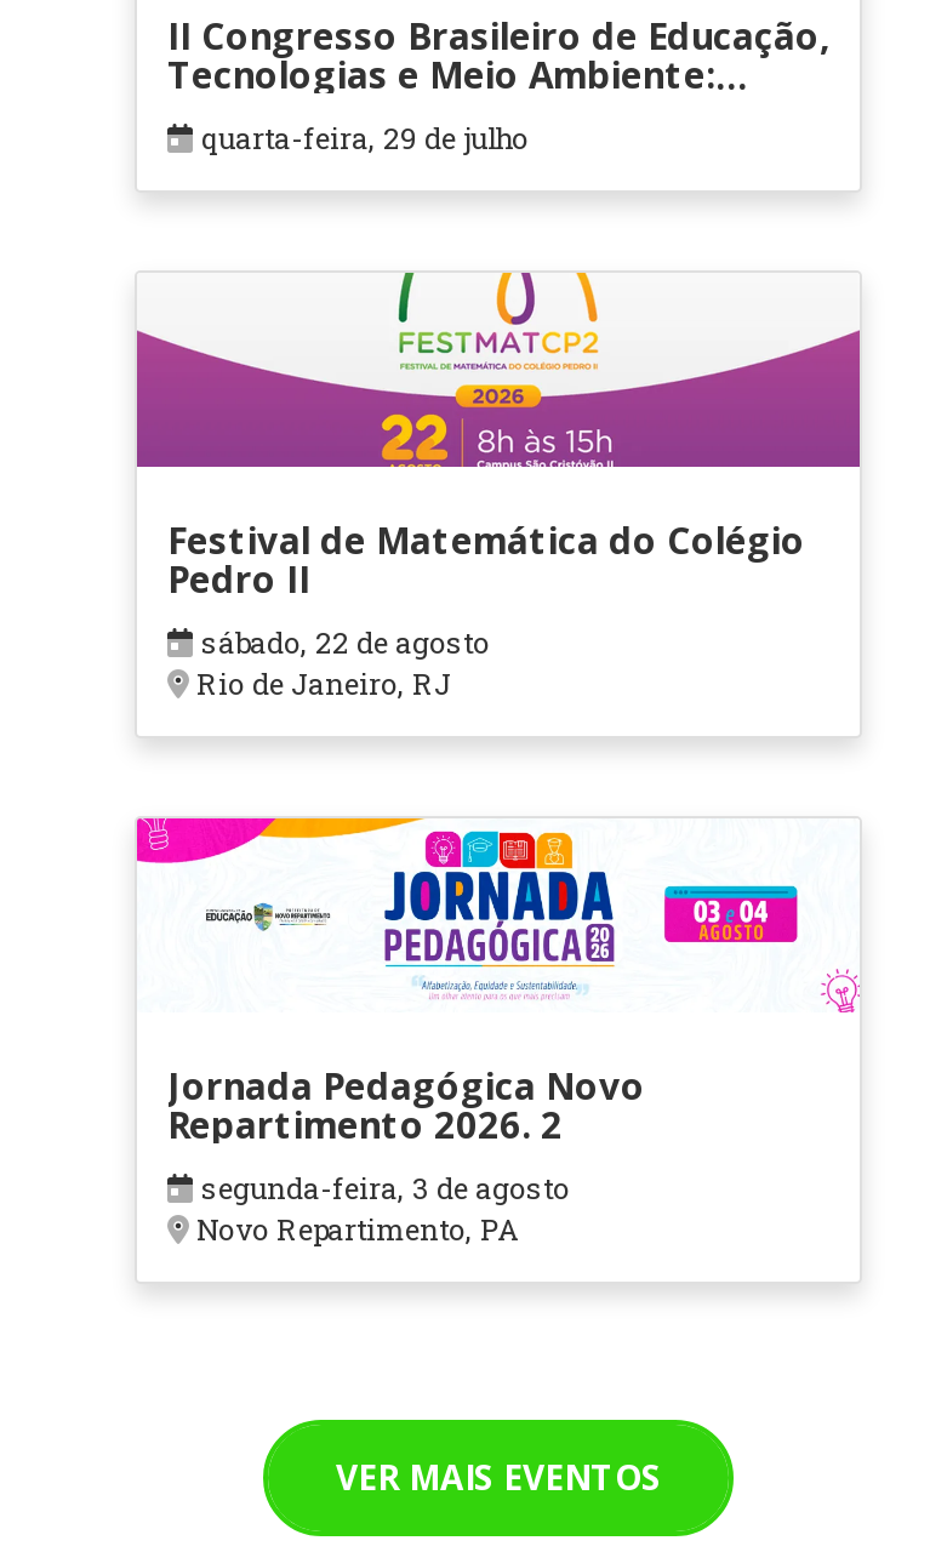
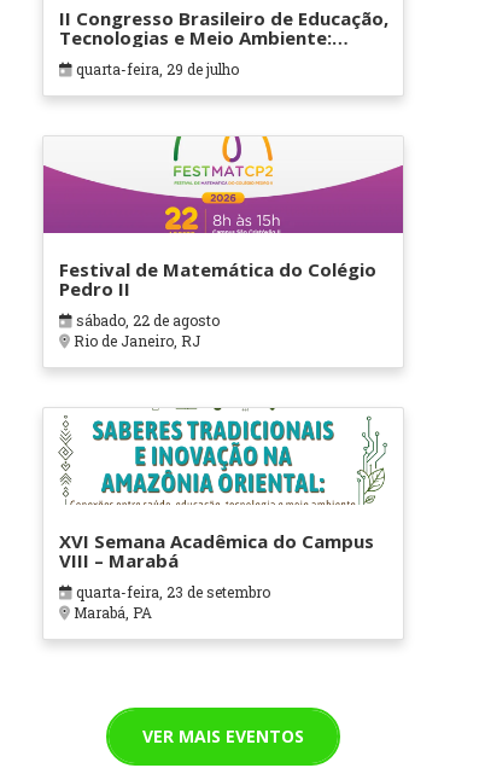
[135,816,860,1248] [image] | Jornada Pedagógica Novo | Repartimento 2026. 2 | segunda-feira, 3 de agosto | Novo Repartimento, PA -> [43,407,402,622] [image] | XVI Semana Acadêmica do Campus | VIII – Marabá | quarta-feira, 23 de setembro | Marabá, PA

